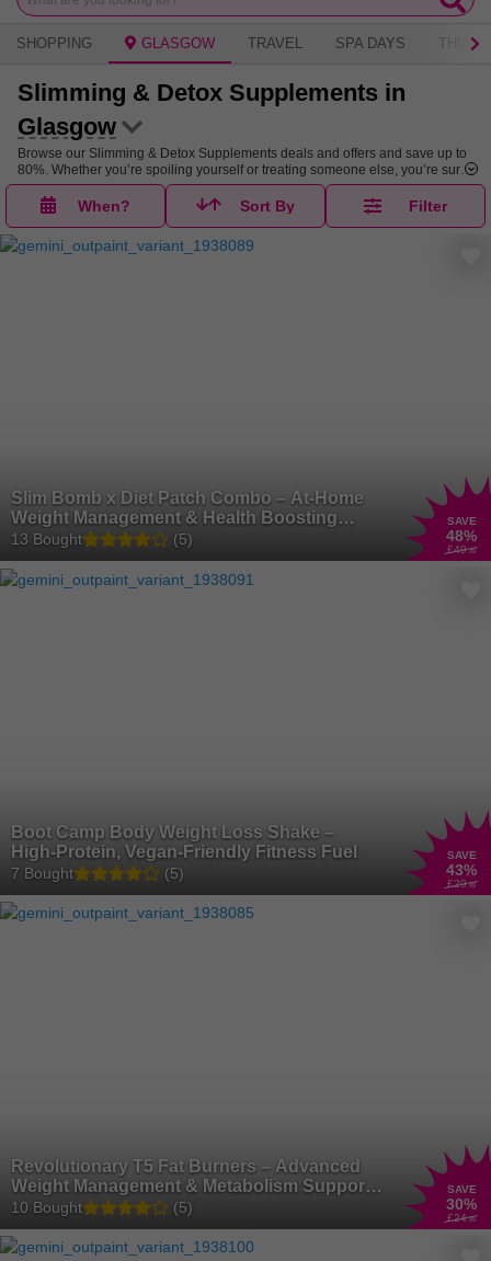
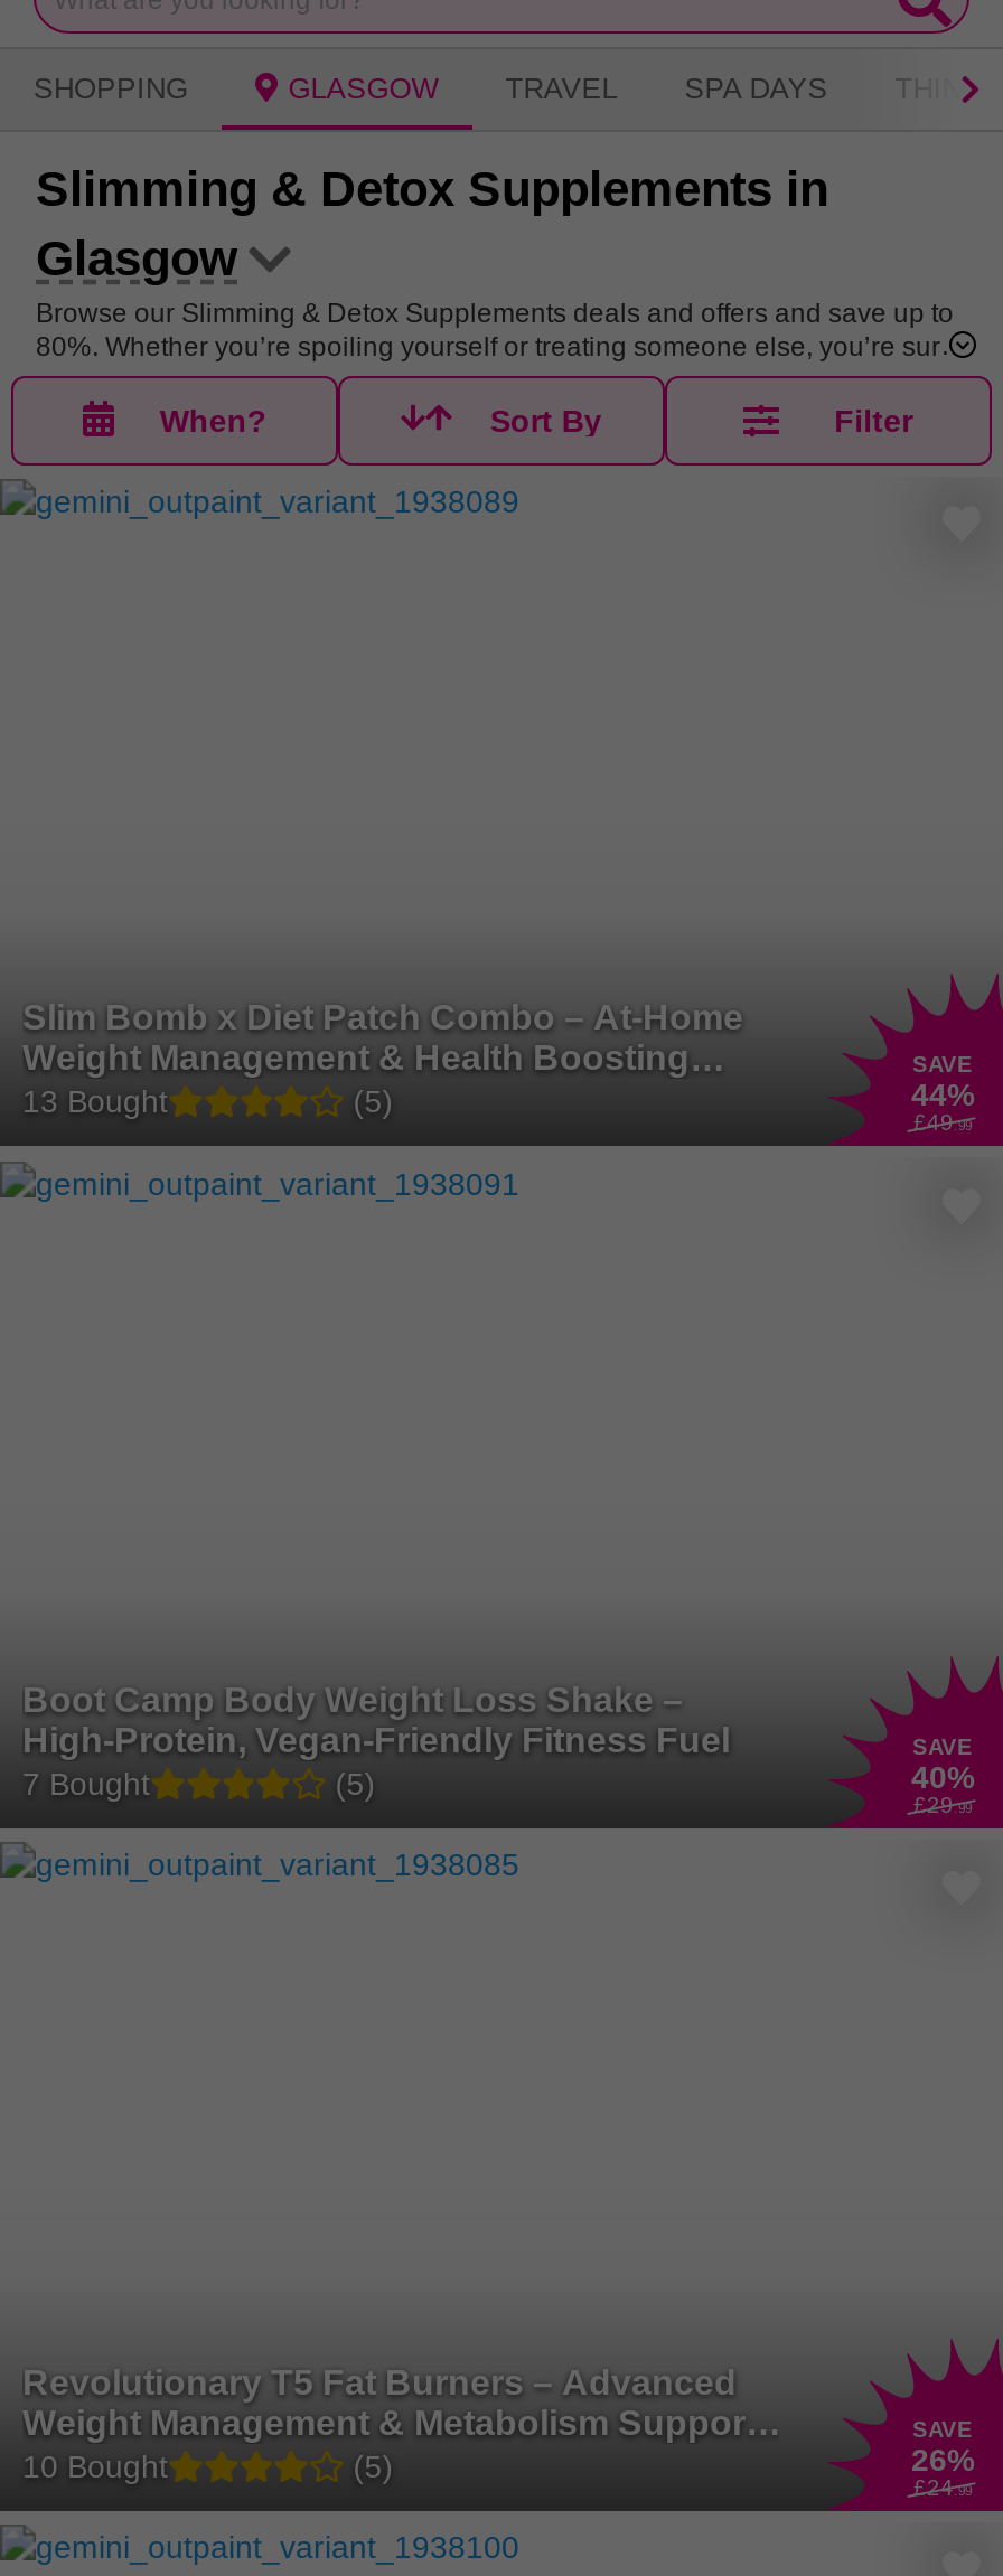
[446,527,477,545] 48% -> [911,1077,974,1113] 44%
[446,861,477,879] 43% -> [911,1759,974,1795] 40%
[446,1195,477,1213] 30% -> [911,2441,974,2477] 26%

